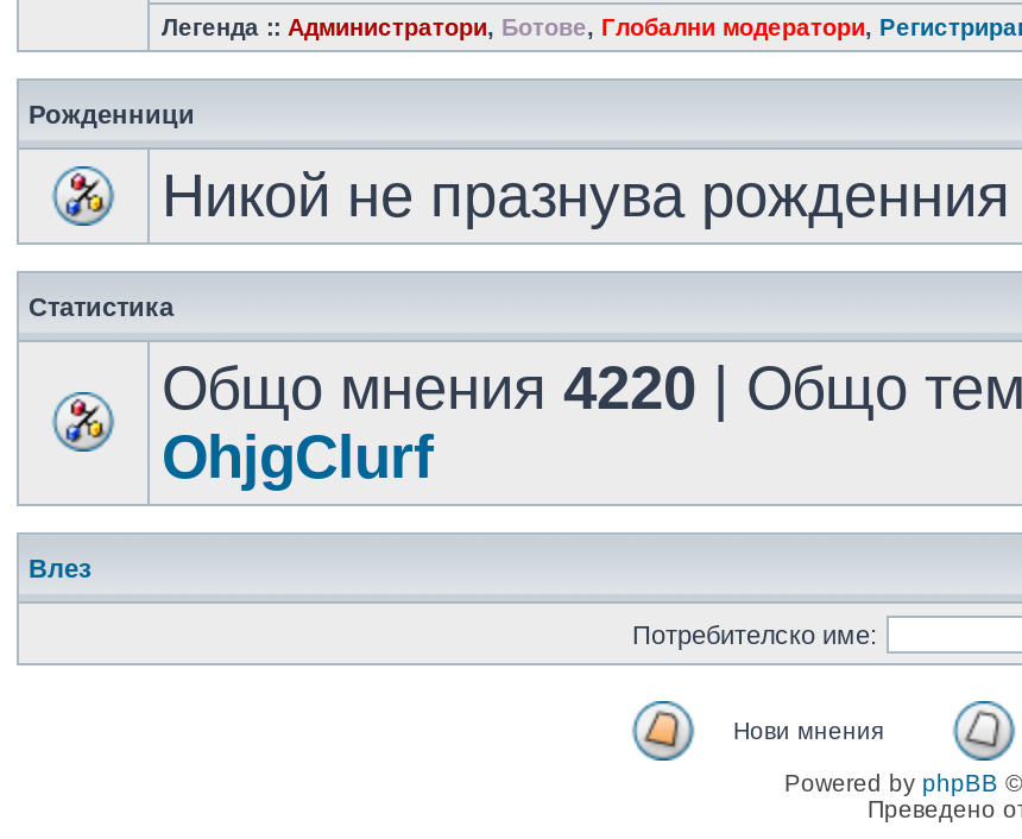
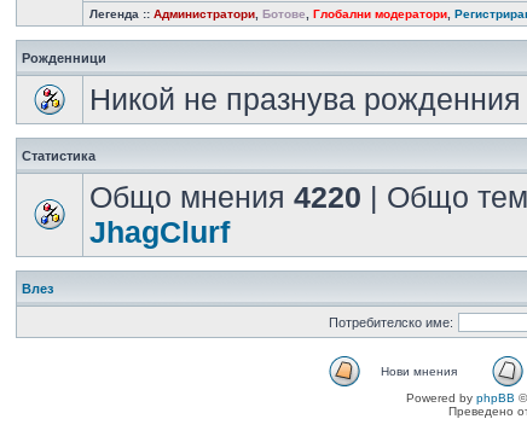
[162,423,433,490] OhjgClurf -> [89,215,230,249] JhagClurf

